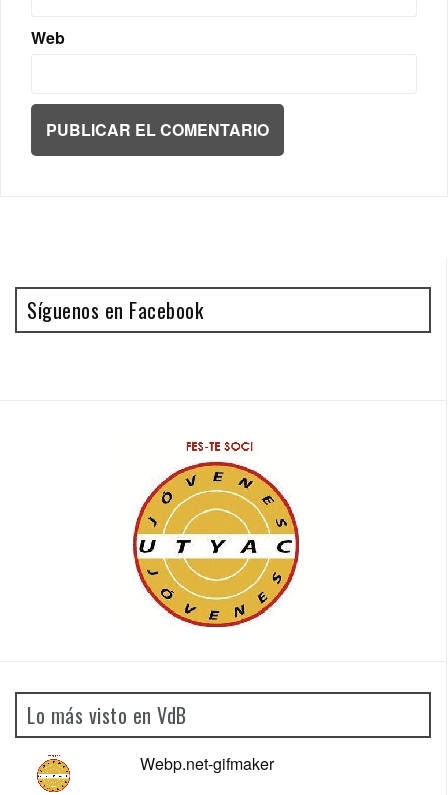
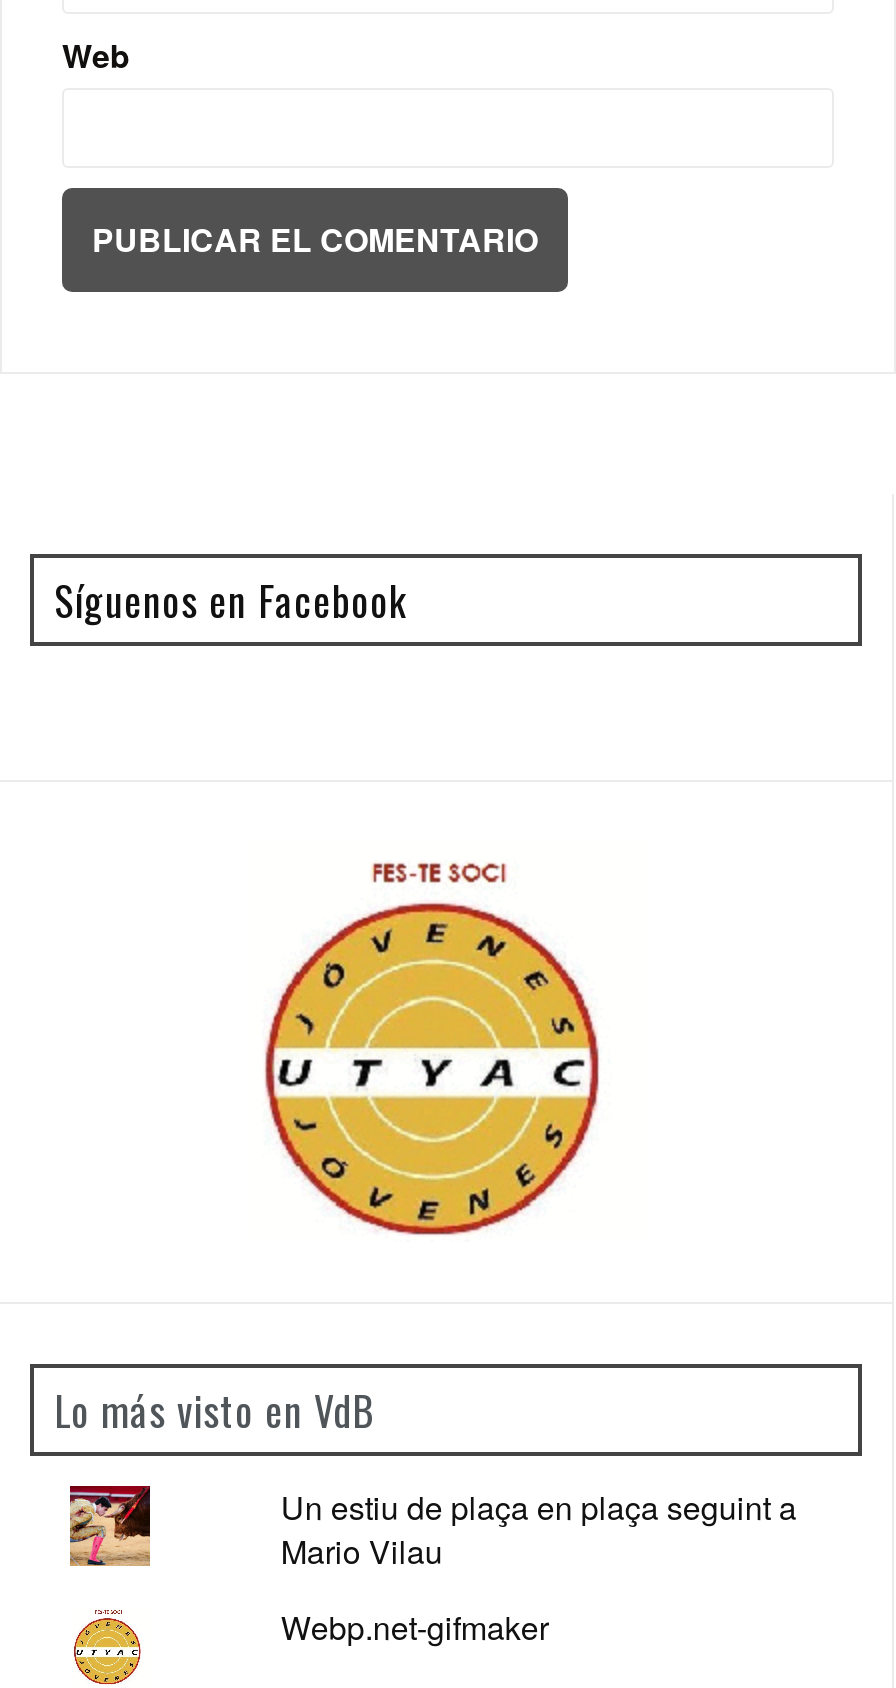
none -> [68,1484,152,1568] [image]
none -> [281,1484,797,1574] Un estiu de plaça en plaça seguint a | Mario Vilau

